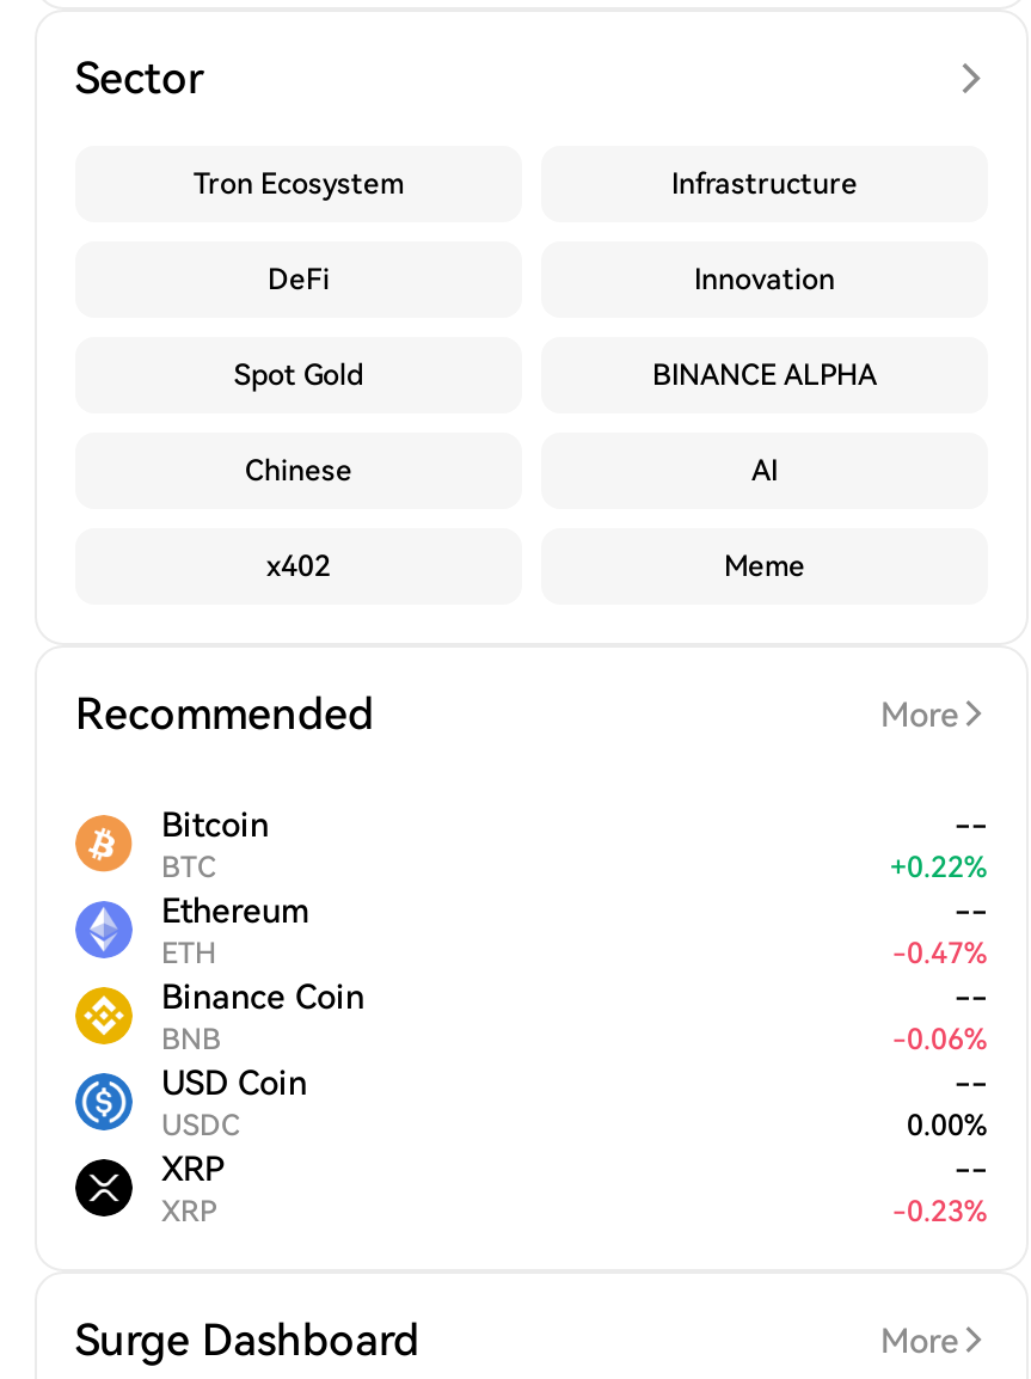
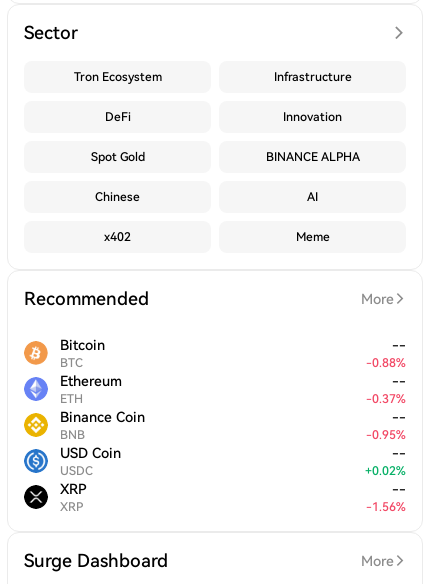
[890,851,988,884] +0.22% -> [366,356,406,370] -0.88%
[892,937,988,970] -0.47% -> [366,392,406,406] -0.37%
[892,1023,988,1056] -0.06% -> [366,428,406,442] -0.95%
[907,1109,988,1142] 0.00% -> [365,464,406,478] +0.02%
[892,1195,988,1228] -0.23% -> [366,500,406,514] -1.56%

